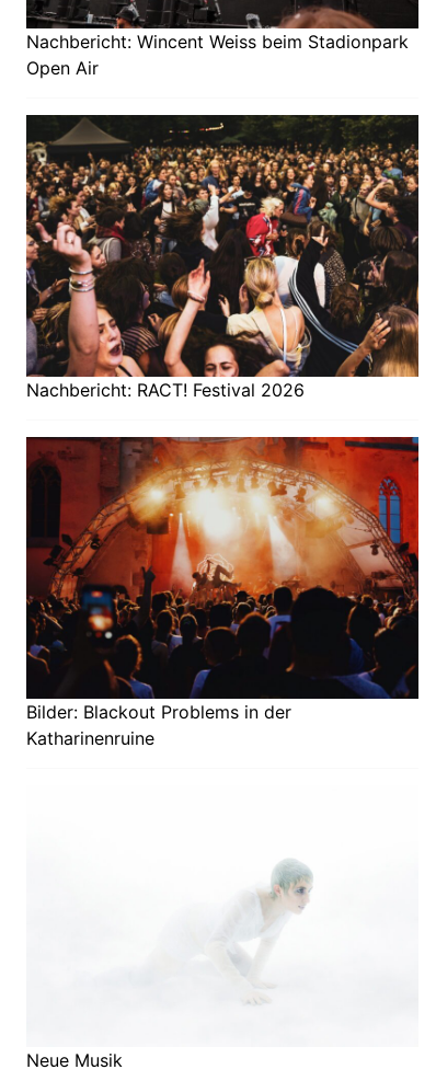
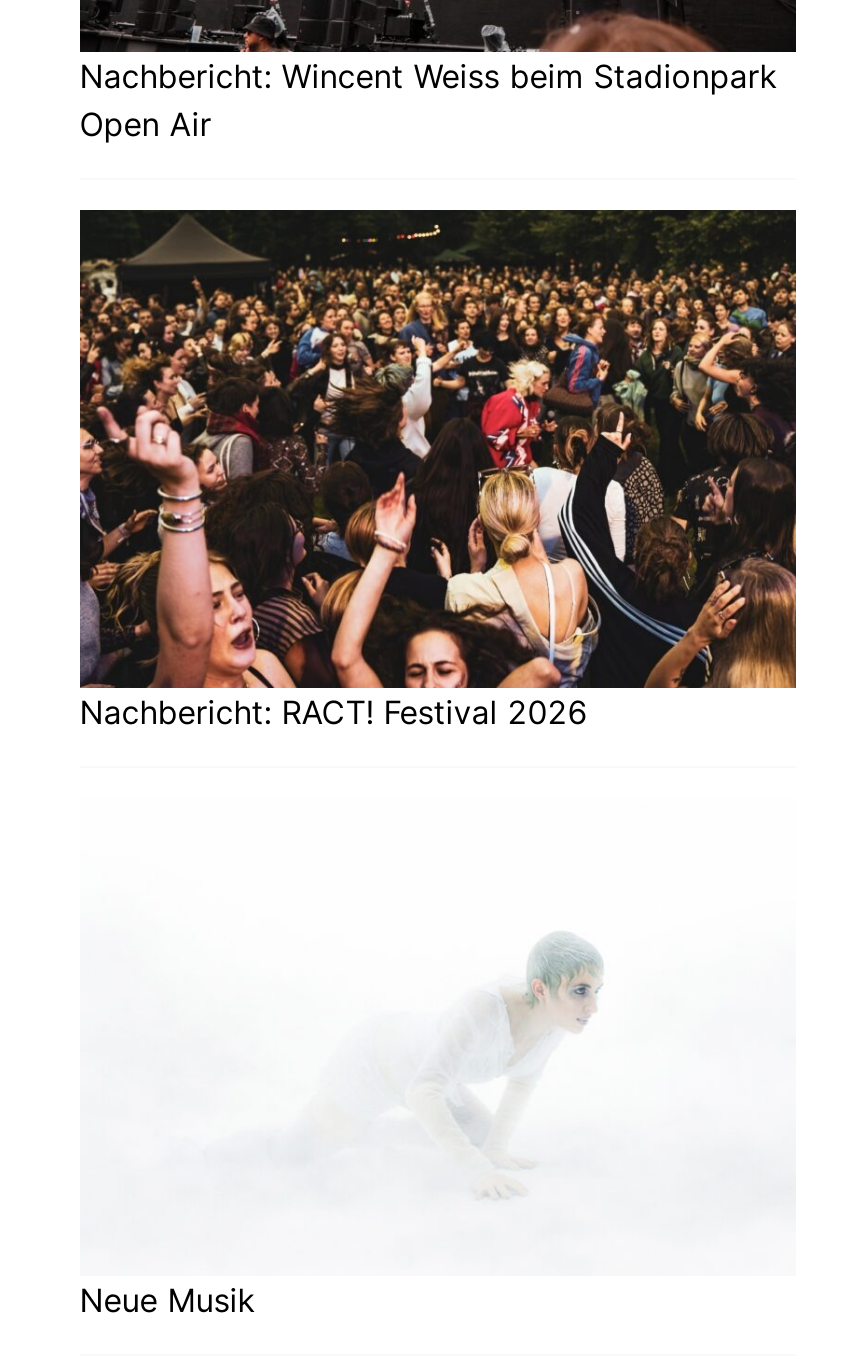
[25,436,420,749] [image] | Bilder: Blackout Problems in der | Katharinenruine -> none

